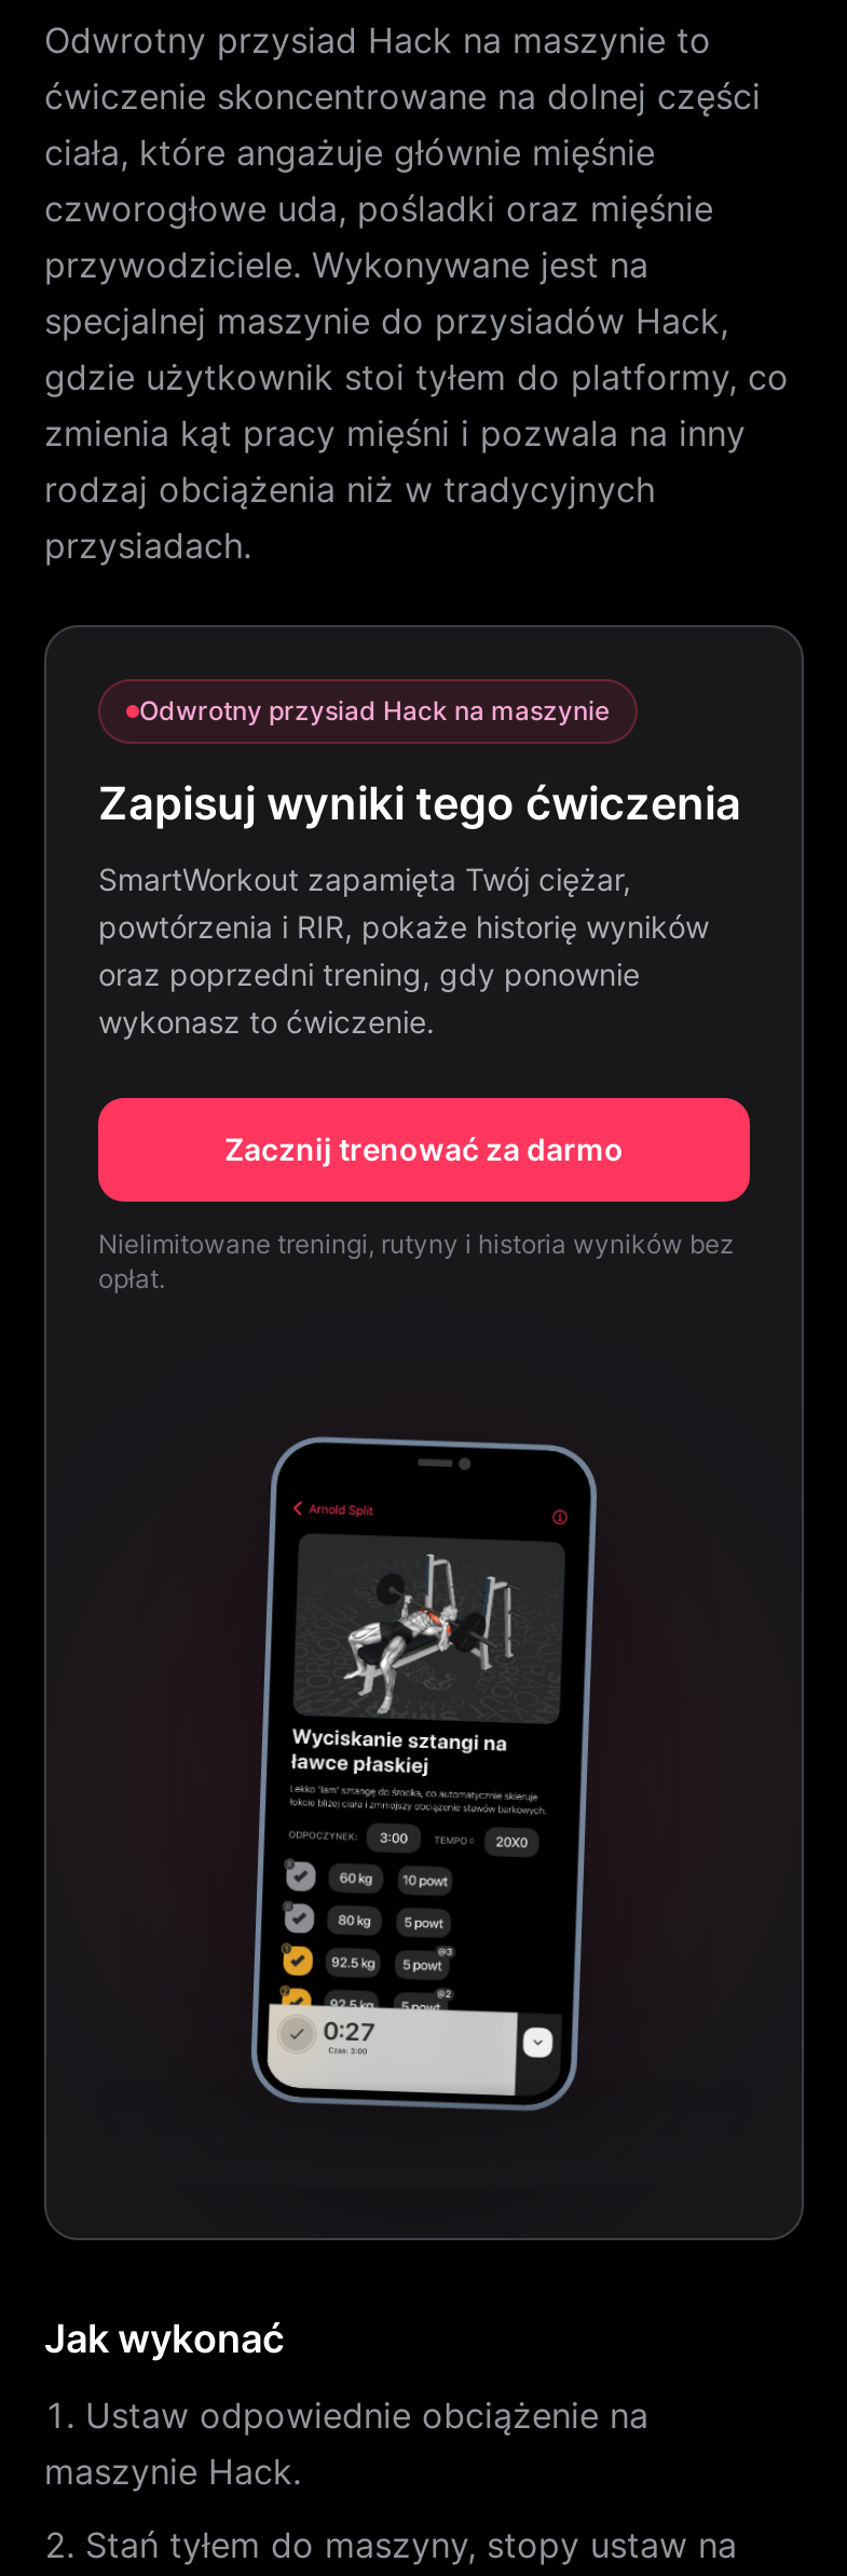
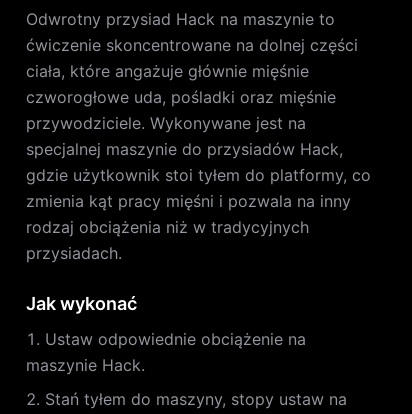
[44,625,804,2240] [image] | Odwrotny przysiad Hack na maszynie | Zapisuj wyniki tego ćwiczenia | SmartWorkout zapamięta Twój ciężar, | powtórzenia i RIR, pokaże historię wyników | oraz poprzedni trening, gdy ponownie | wykonasz to ćwiczenie. | Zacznij trenować za darmo | Nielimitowane treningi, rutyny i historia wyników bez | opłat. -> none

